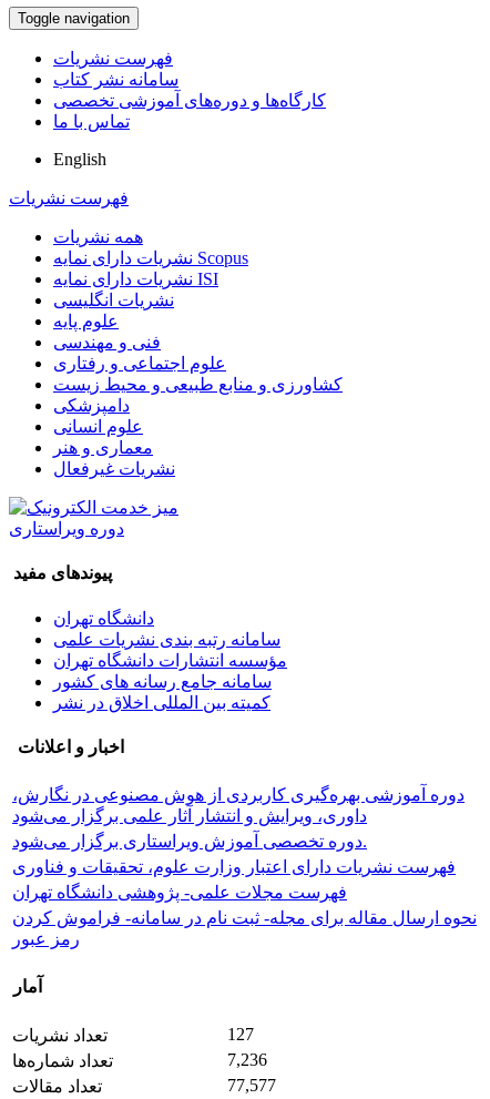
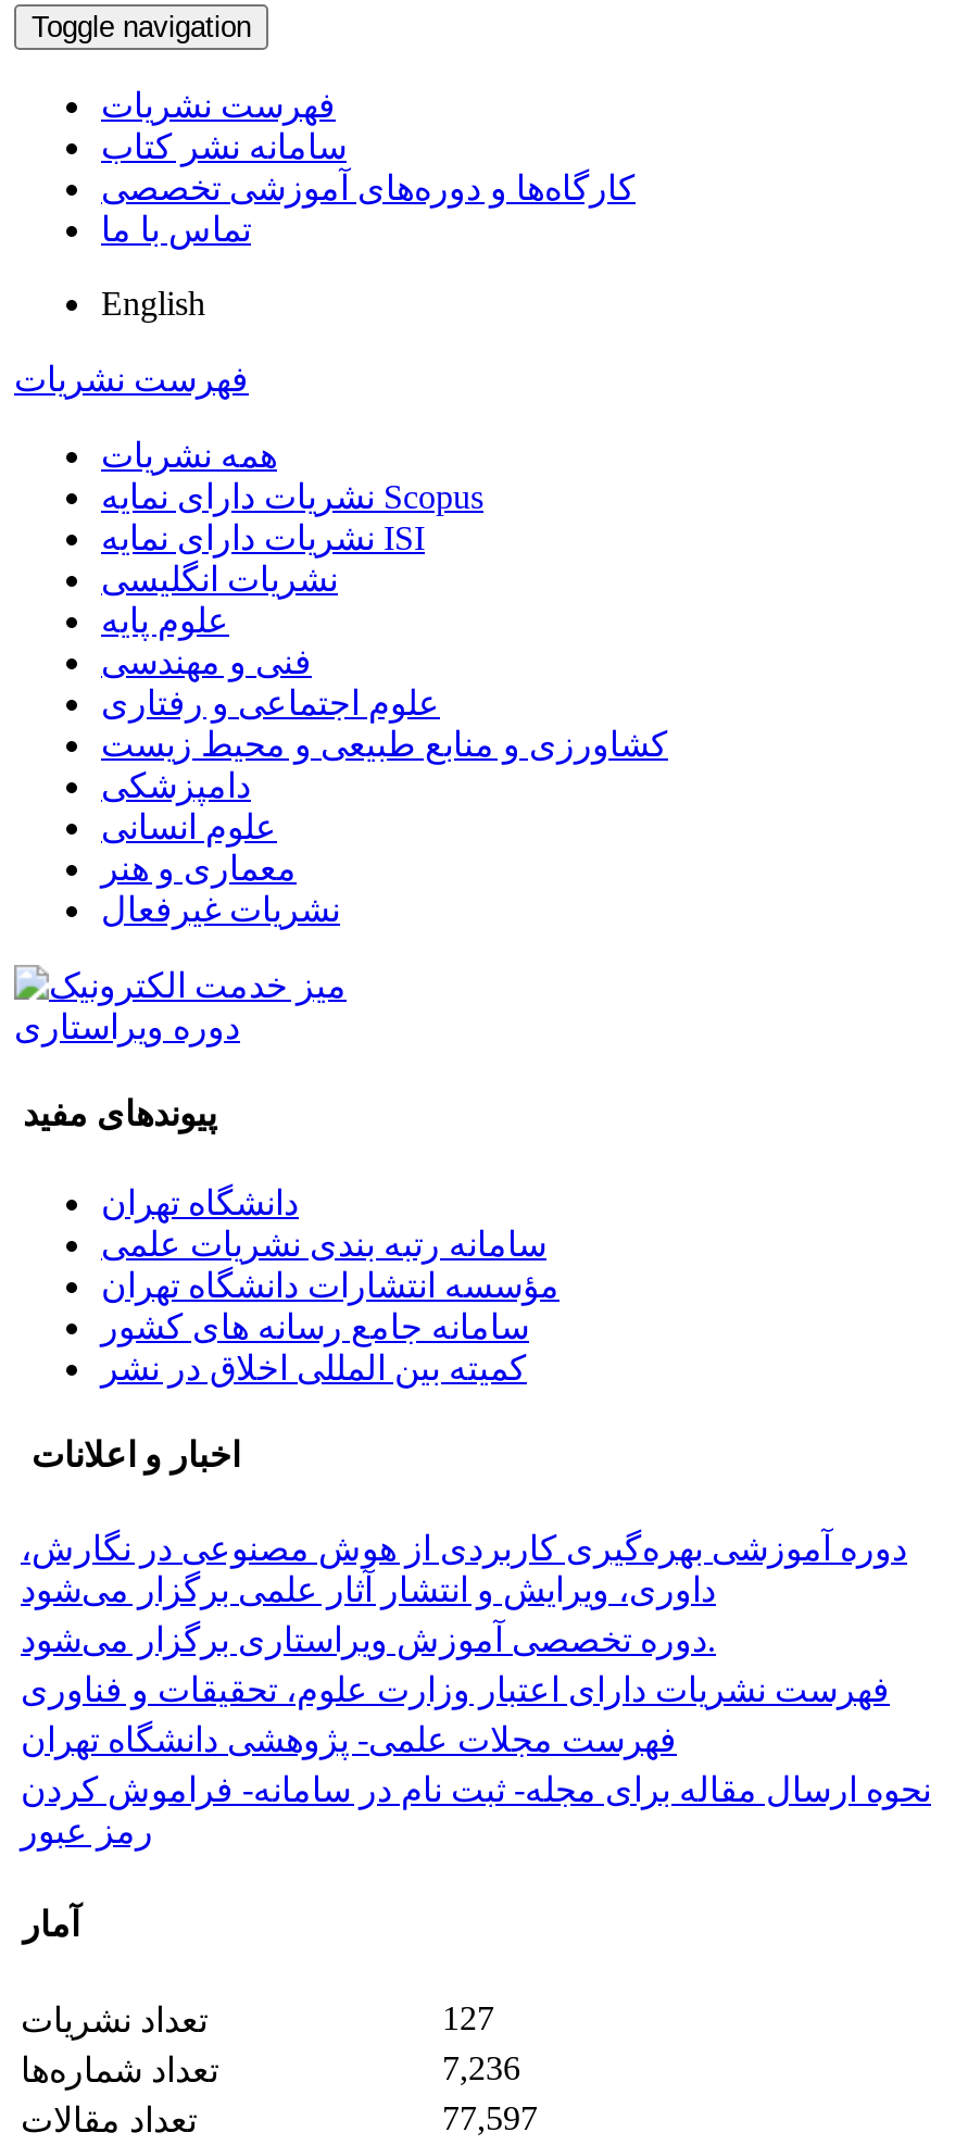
[227,1075,276,1094] 77,577 -> [442,2098,538,2135] 77,597

